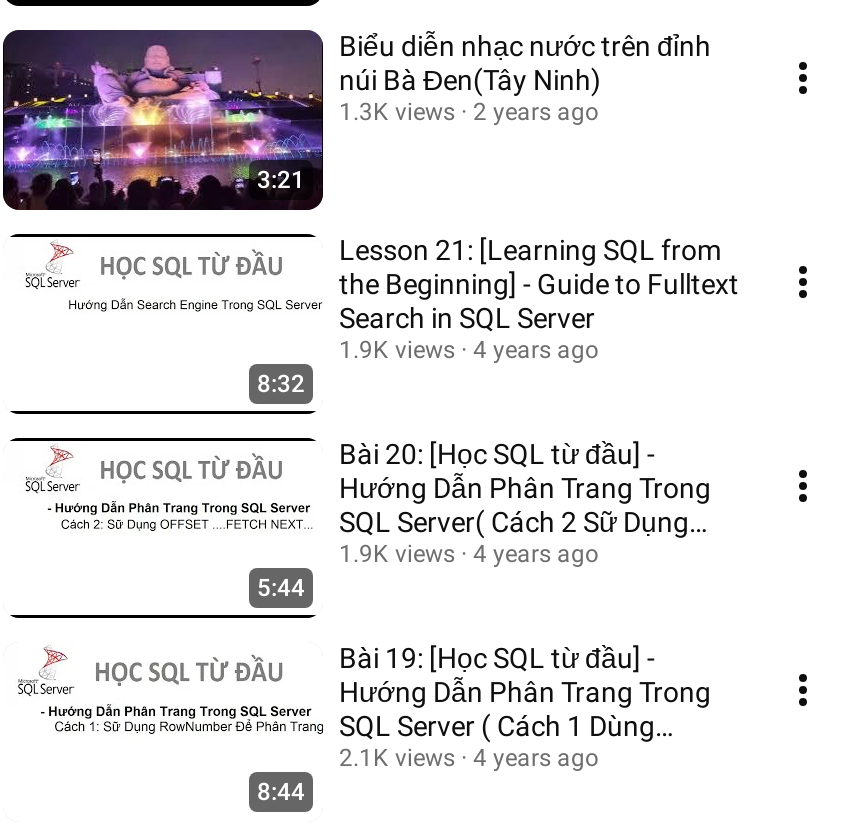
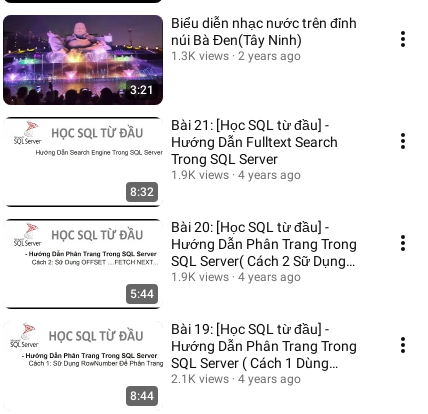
[339,234,739,334] Lesson 21: [Learning SQL from | the Beginning] - Guide to Fulltext | Search in SQL Server -> [171,117,338,167] Bài 21: [Học SQL từ đầu] - | Hướng Dẫn Fulltext Search | Trong SQL Server

